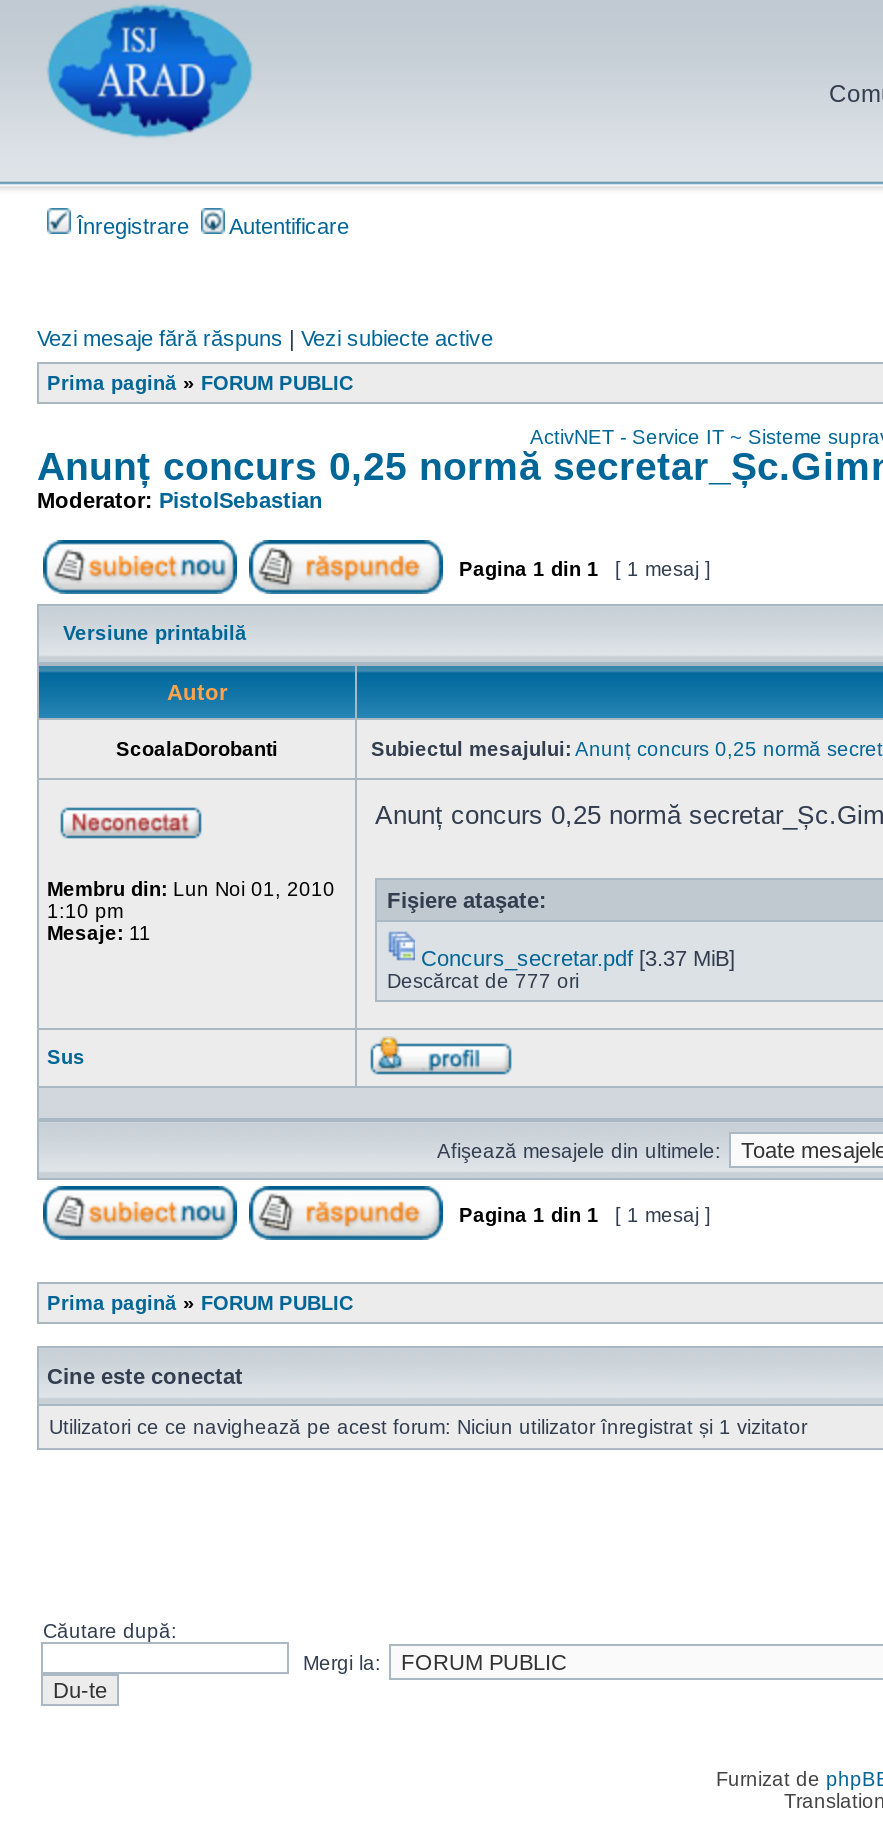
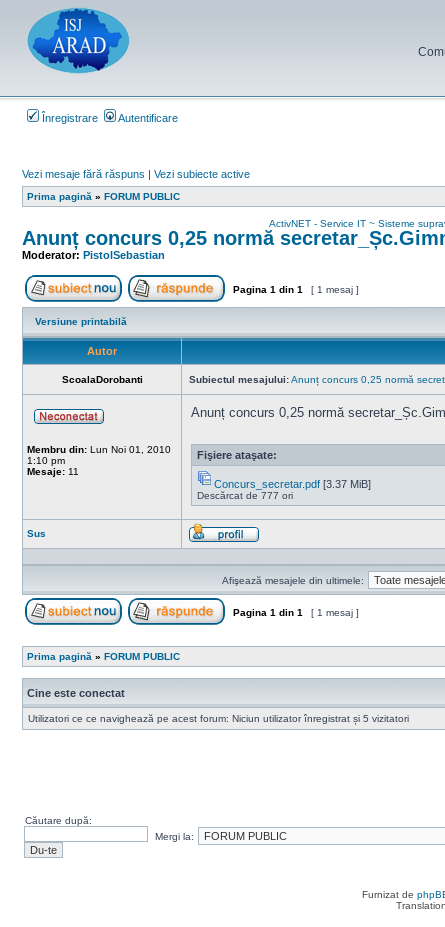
[49,1416,807,1438] Utilizatori ce ce navighează pe acest forum: Niciun utilizator înregistrat și 1 vizitator -> [28,713,409,724] Utilizatori ce ce navighează pe acest forum: Niciun utilizator înregistrat și 5 vizitatori

